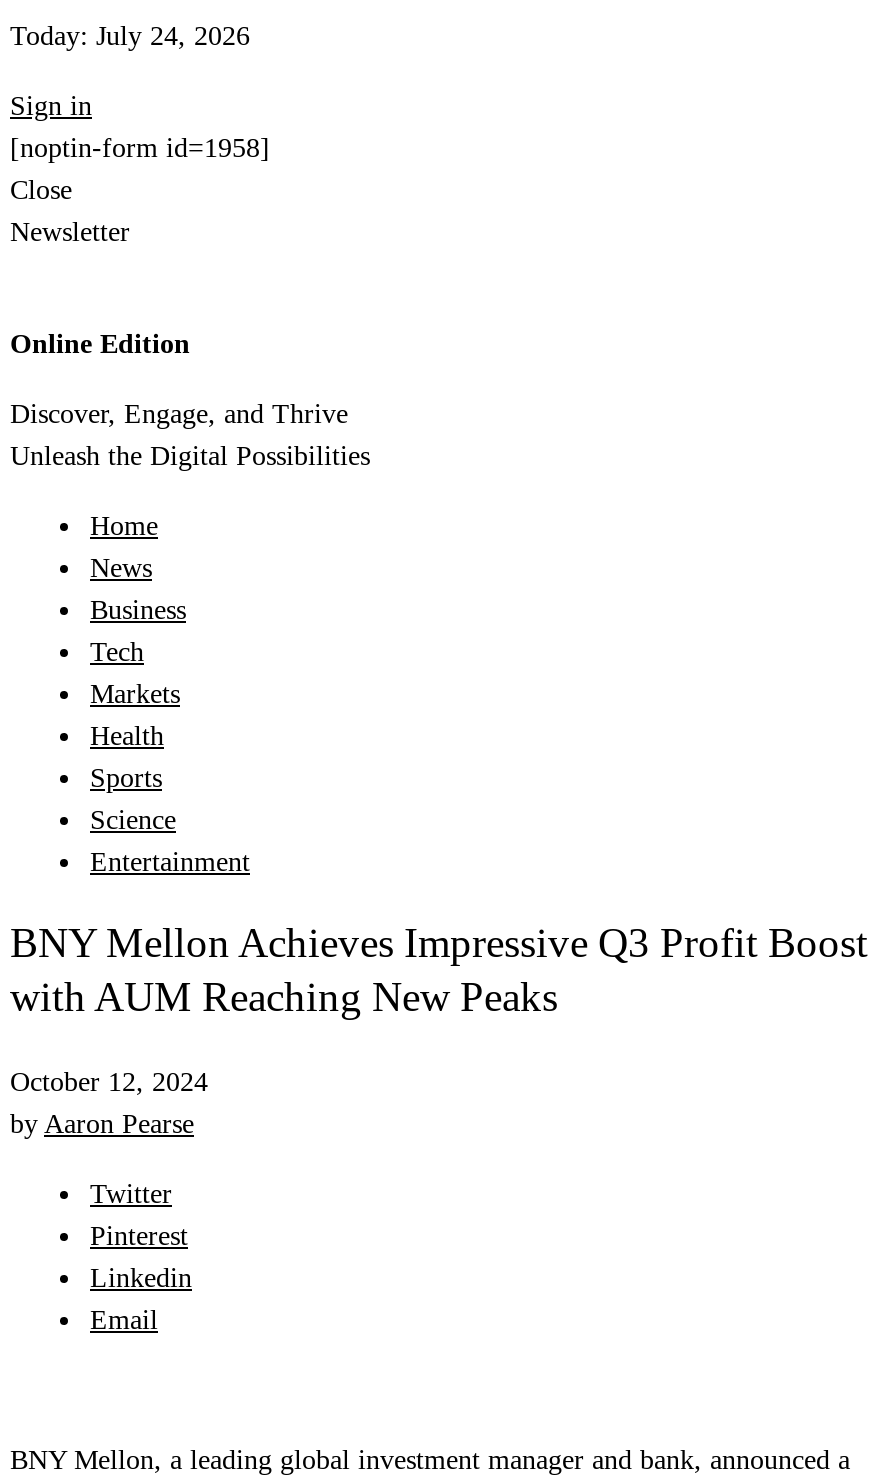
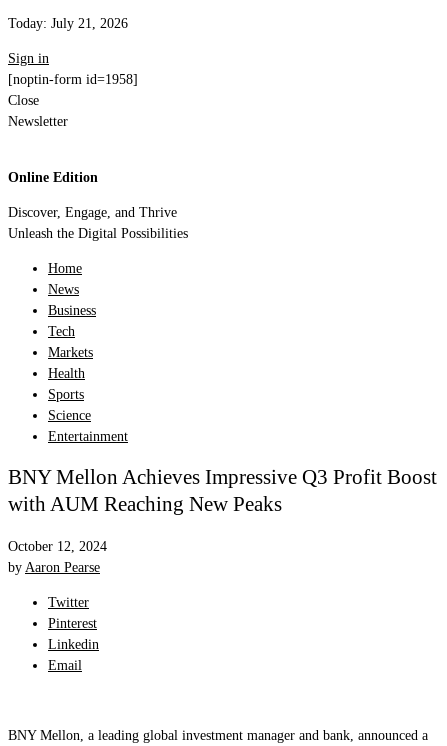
[10,21,250,51] Today: July 24, 2026 -> [8,16,128,31] Today: July 21, 2026

